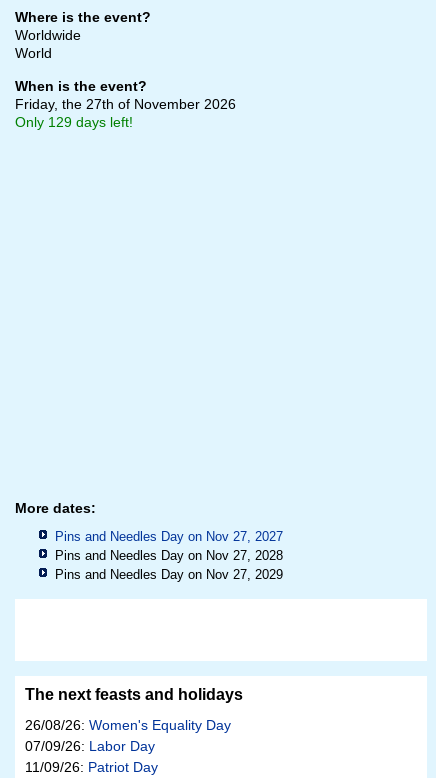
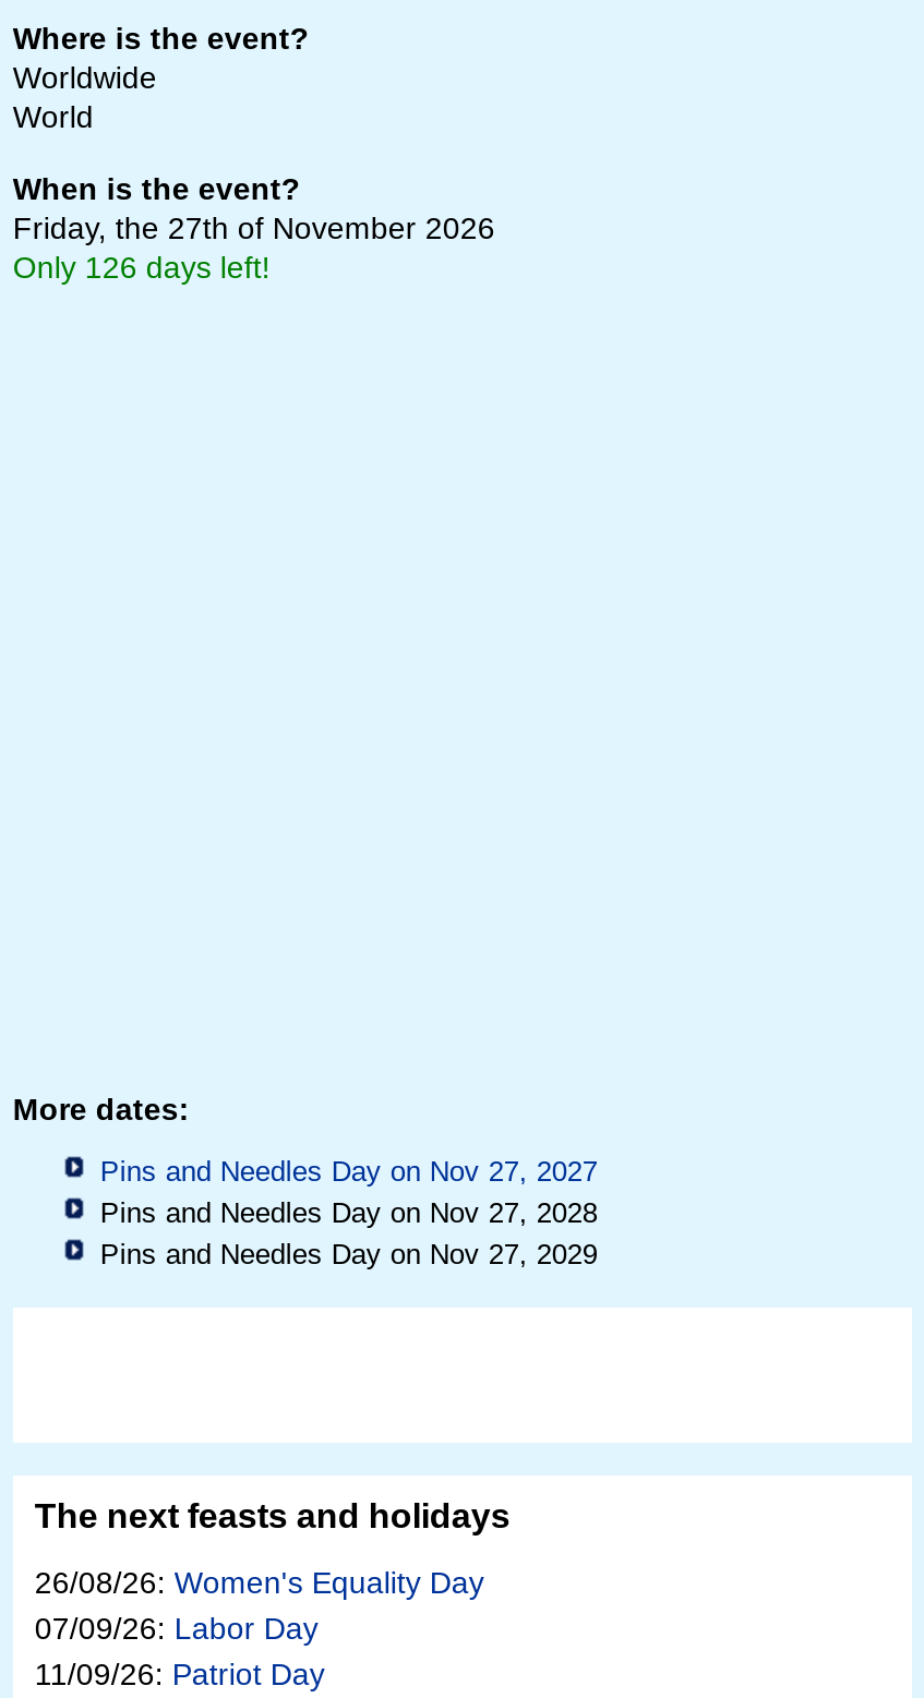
[15,114,133,130] Only 129 days left! -> [13,249,270,284] Only 126 days left!

